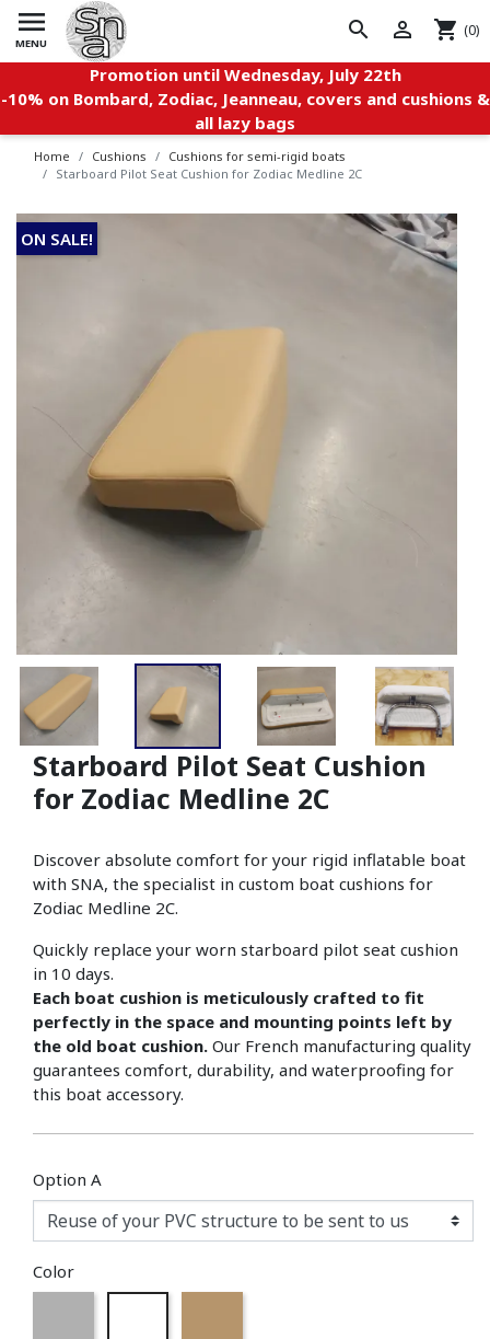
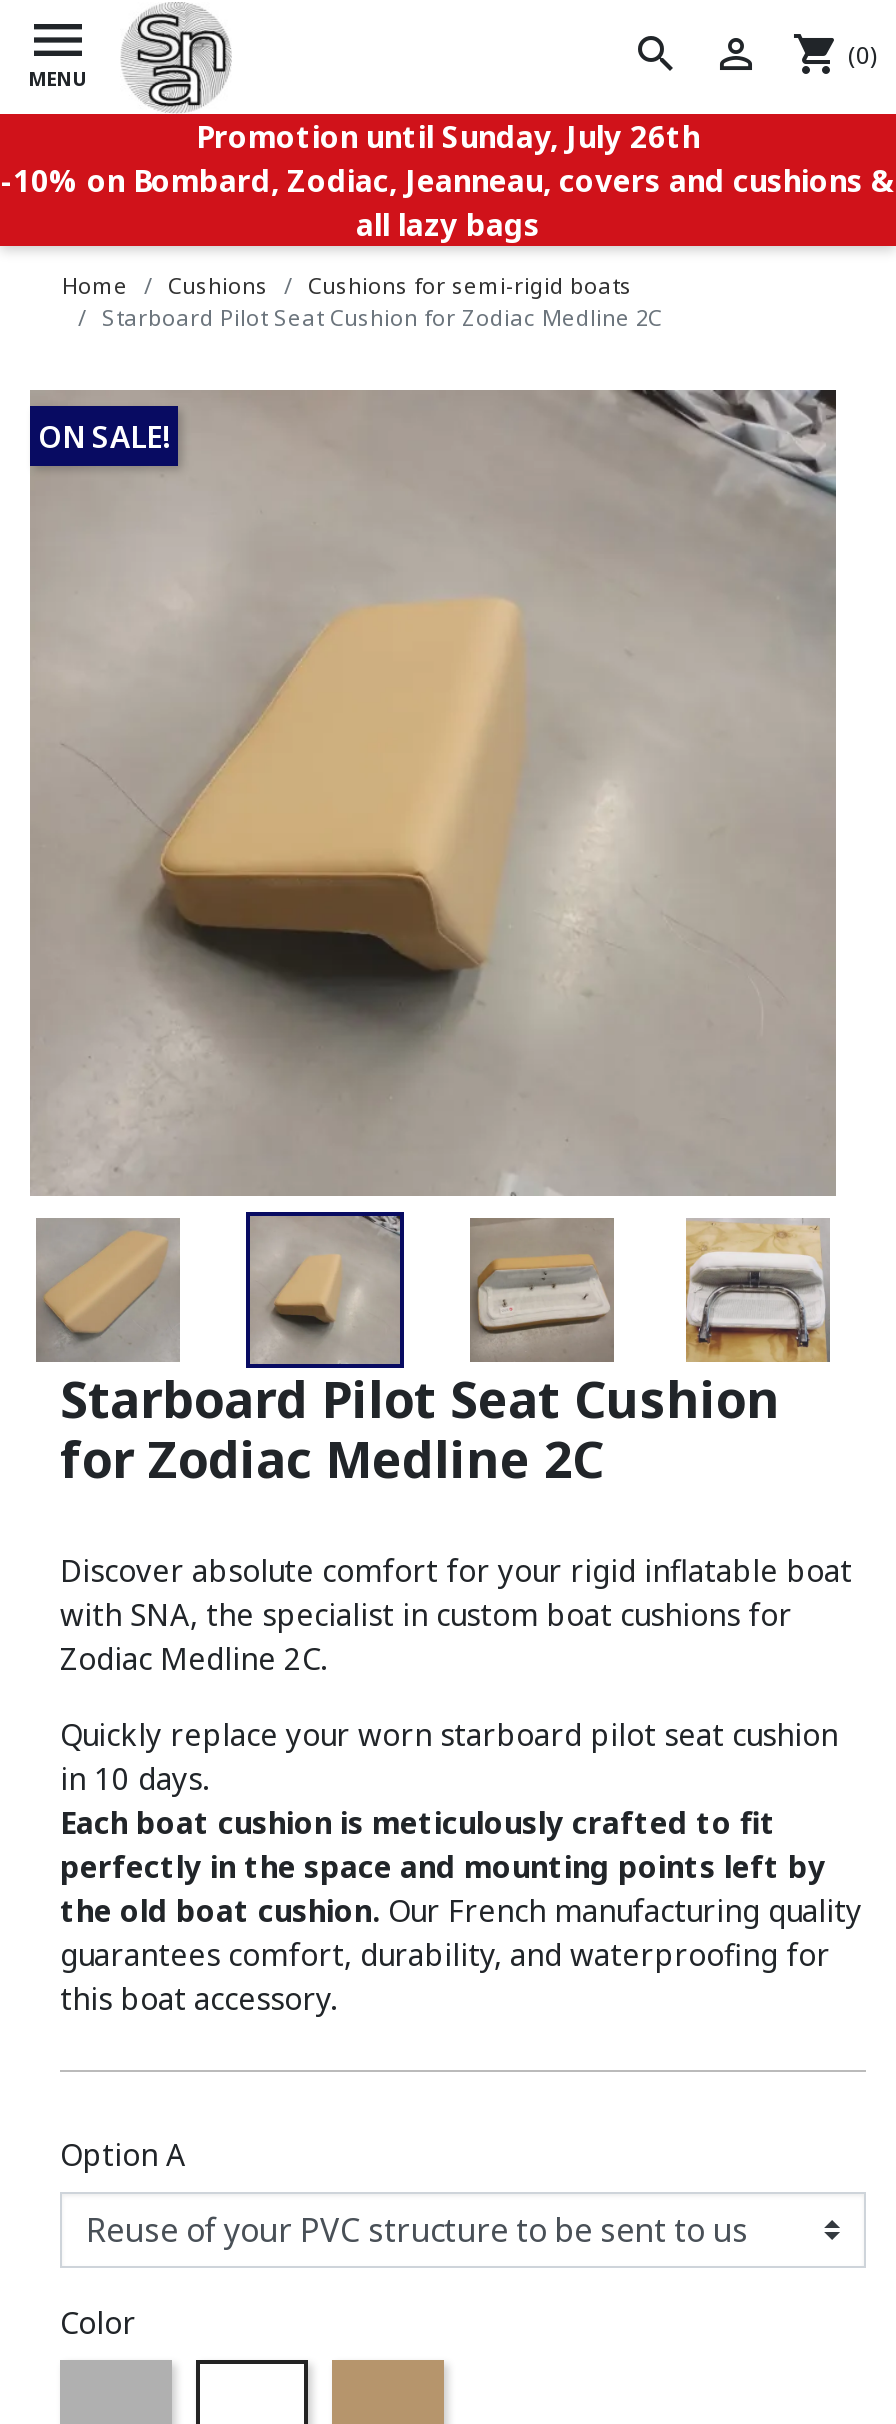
[89,64,401,85] Promotion until Wednesday, July 22th -> [196,116,700,156] Promotion until Sunday, July 26th

